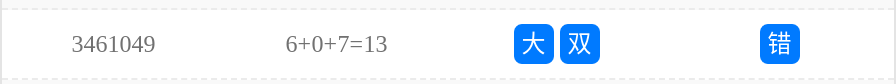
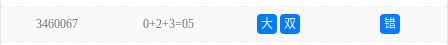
[72,30,156,58] 3461049 -> [36,17,78,31] 3460067
[286,30,388,58] 6+0+7=13 -> [143,17,194,31] 0+2+3=05

